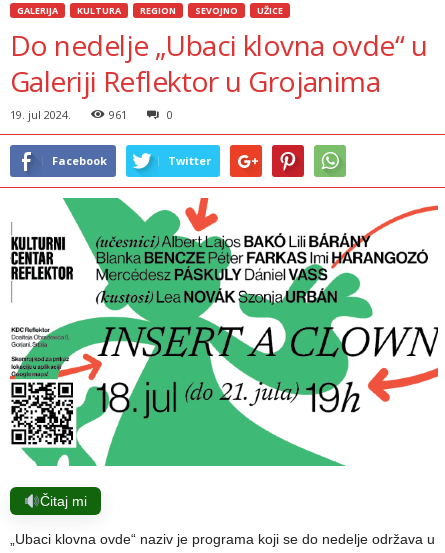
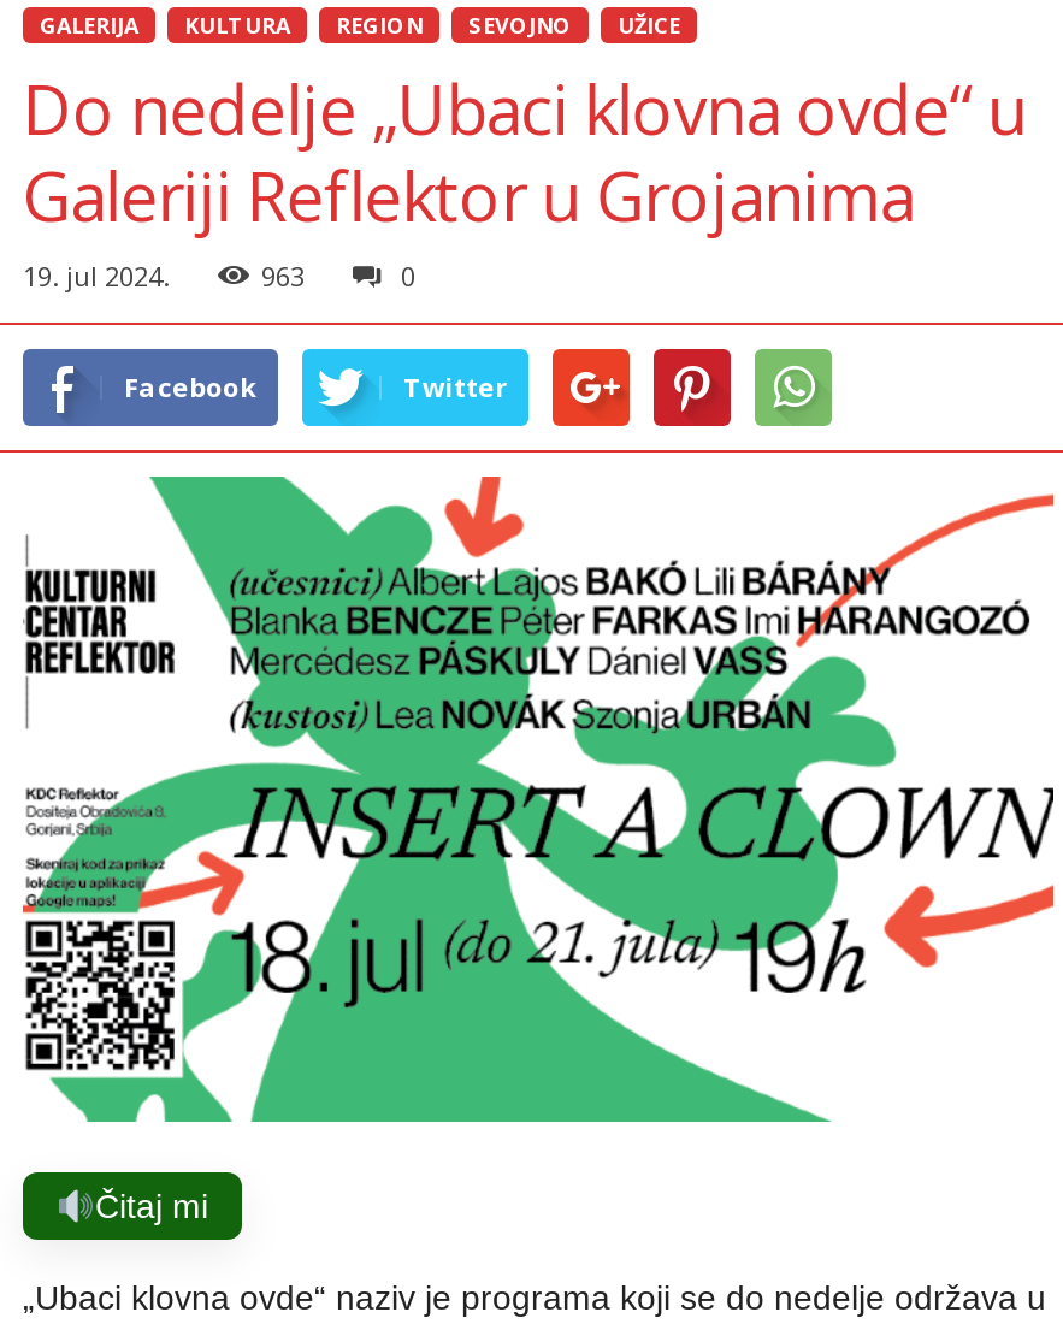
[109,107,127,122] 961 -> [261,258,305,294] 963

